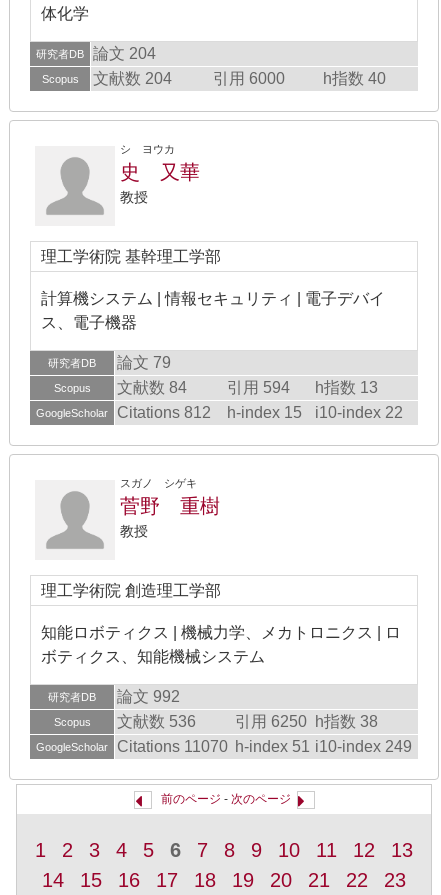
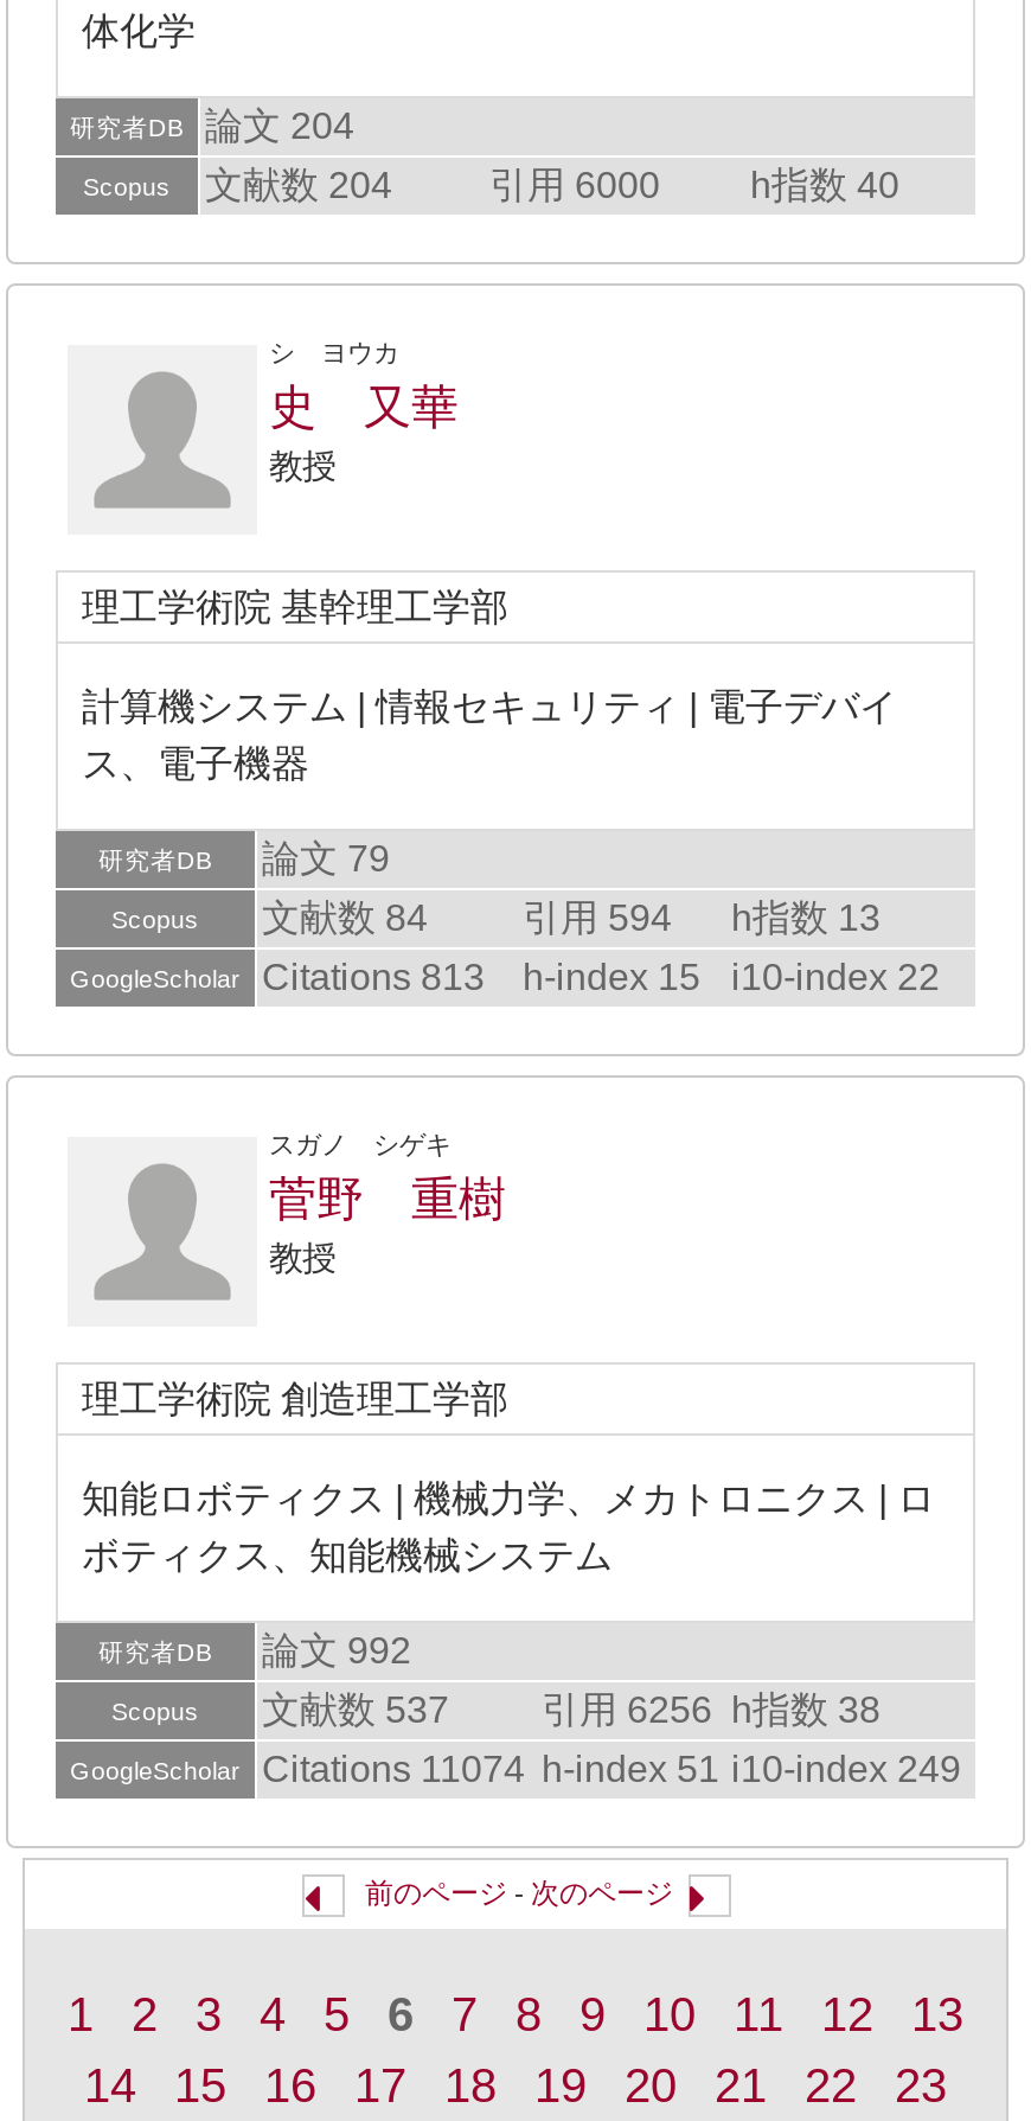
[36,404,403,421] GoogleScholar Citations 812 h-index 15 i10-index 22 -> [70,957,940,997] GoogleScholar Citations 813 h-index 15 i10-index 22
[117,713,196,730] 文献数 536 -> [262,1689,449,1730] 文献数 537
[235,713,378,730] 引用 6250 h指数 38 -> [542,1689,880,1730] 引用 6256 h指数 38
[117,738,412,755] Citations 11070 h-index 51 i10-index 249 -> [262,1749,961,1789] Citations 11074 h-index 51 i10-index 249

